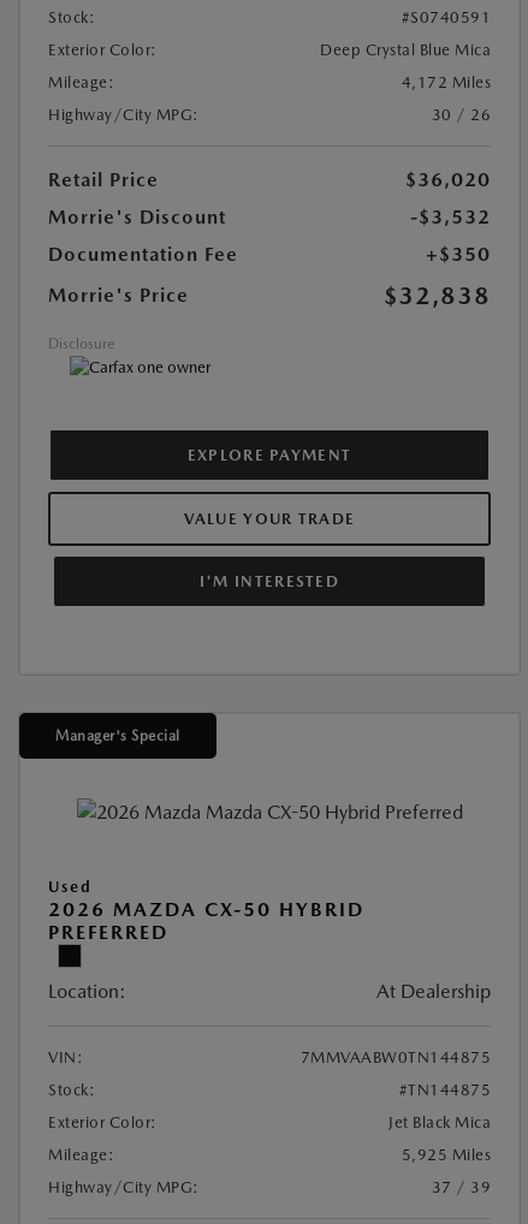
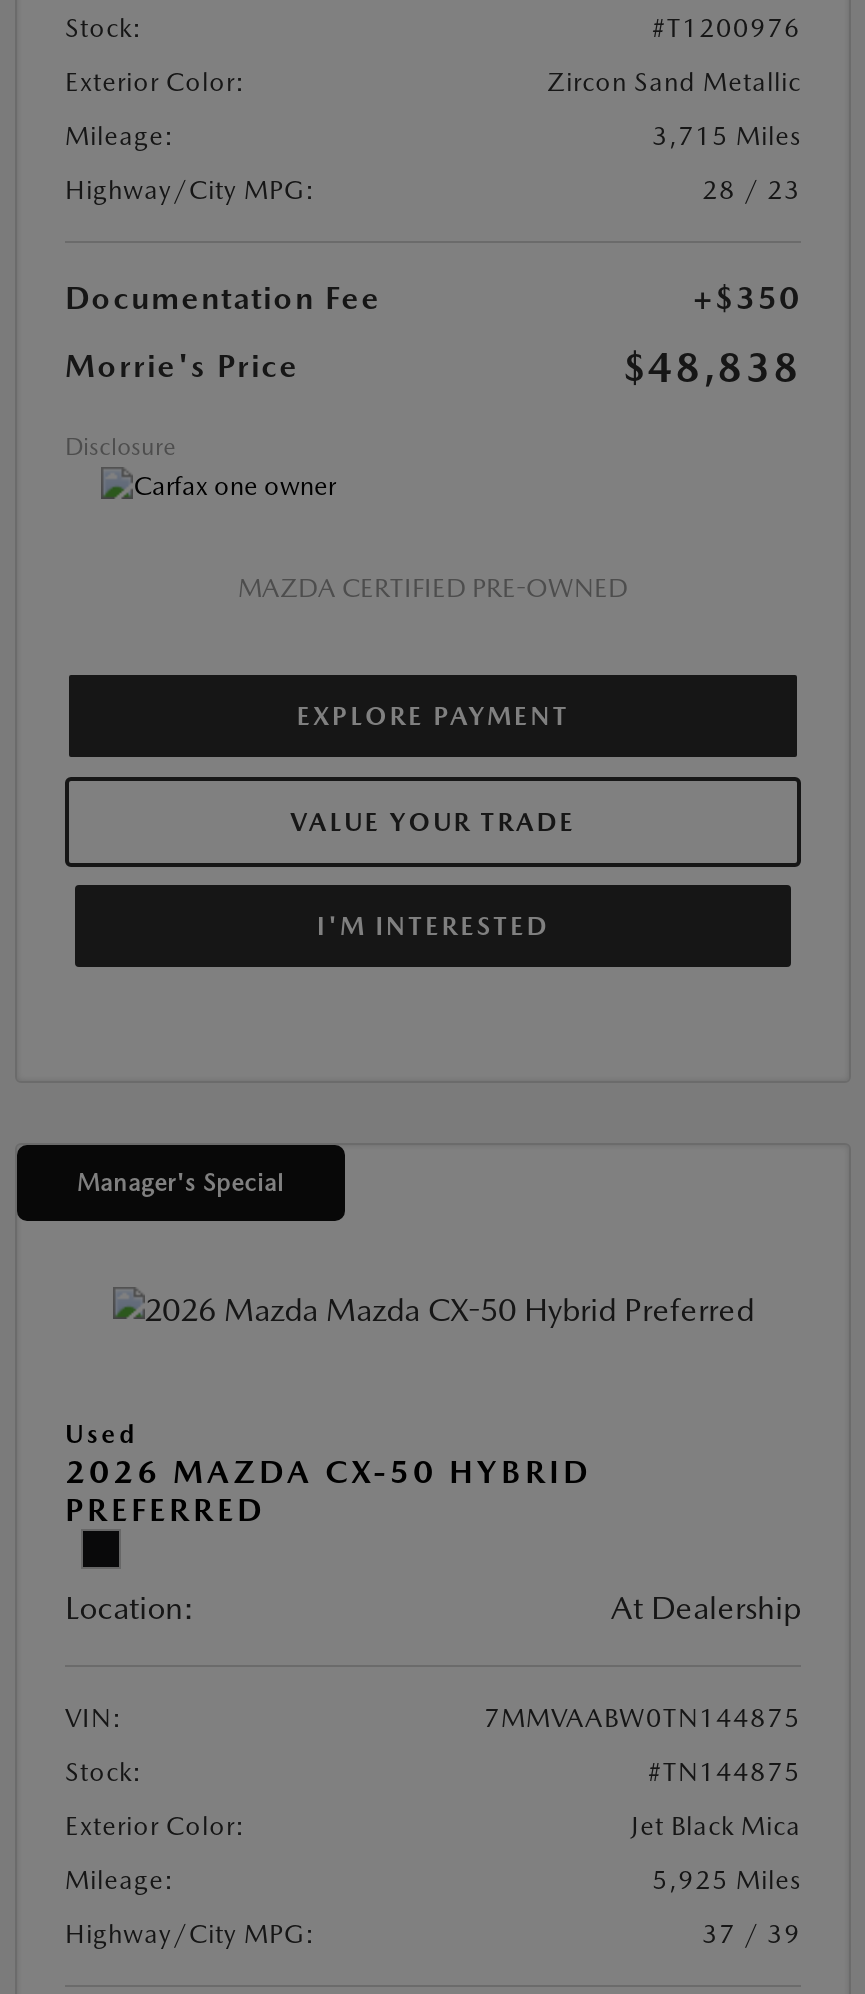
[401,8,491,26] #S0740591 -> [652,12,801,42] #T1200976
[320,40,491,58] Deep Crystal Blue Mica -> [547,66,801,96] Zircon Sand Metallic
[401,73,491,91] 4,172 Miles -> [652,120,801,150] 3,715 Miles
[48,105,491,228] 30 / 26 | Retail Price | $36,020 | Morrie's Discount | -$3,532 -> [702,174,801,204] 28 / 23
moved [48,242,491,265] -> [65,278,801,316]: Documentation Fee | +$350
moved [48,283,189,352] -> [65,346,299,460]: Morrie's Price | Disclosure
[384,281,491,310] $32,838 -> [623,342,801,390] $48,838
none -> [238,573,628,603] MAZDA CERTIFIED PRE-OWNED

